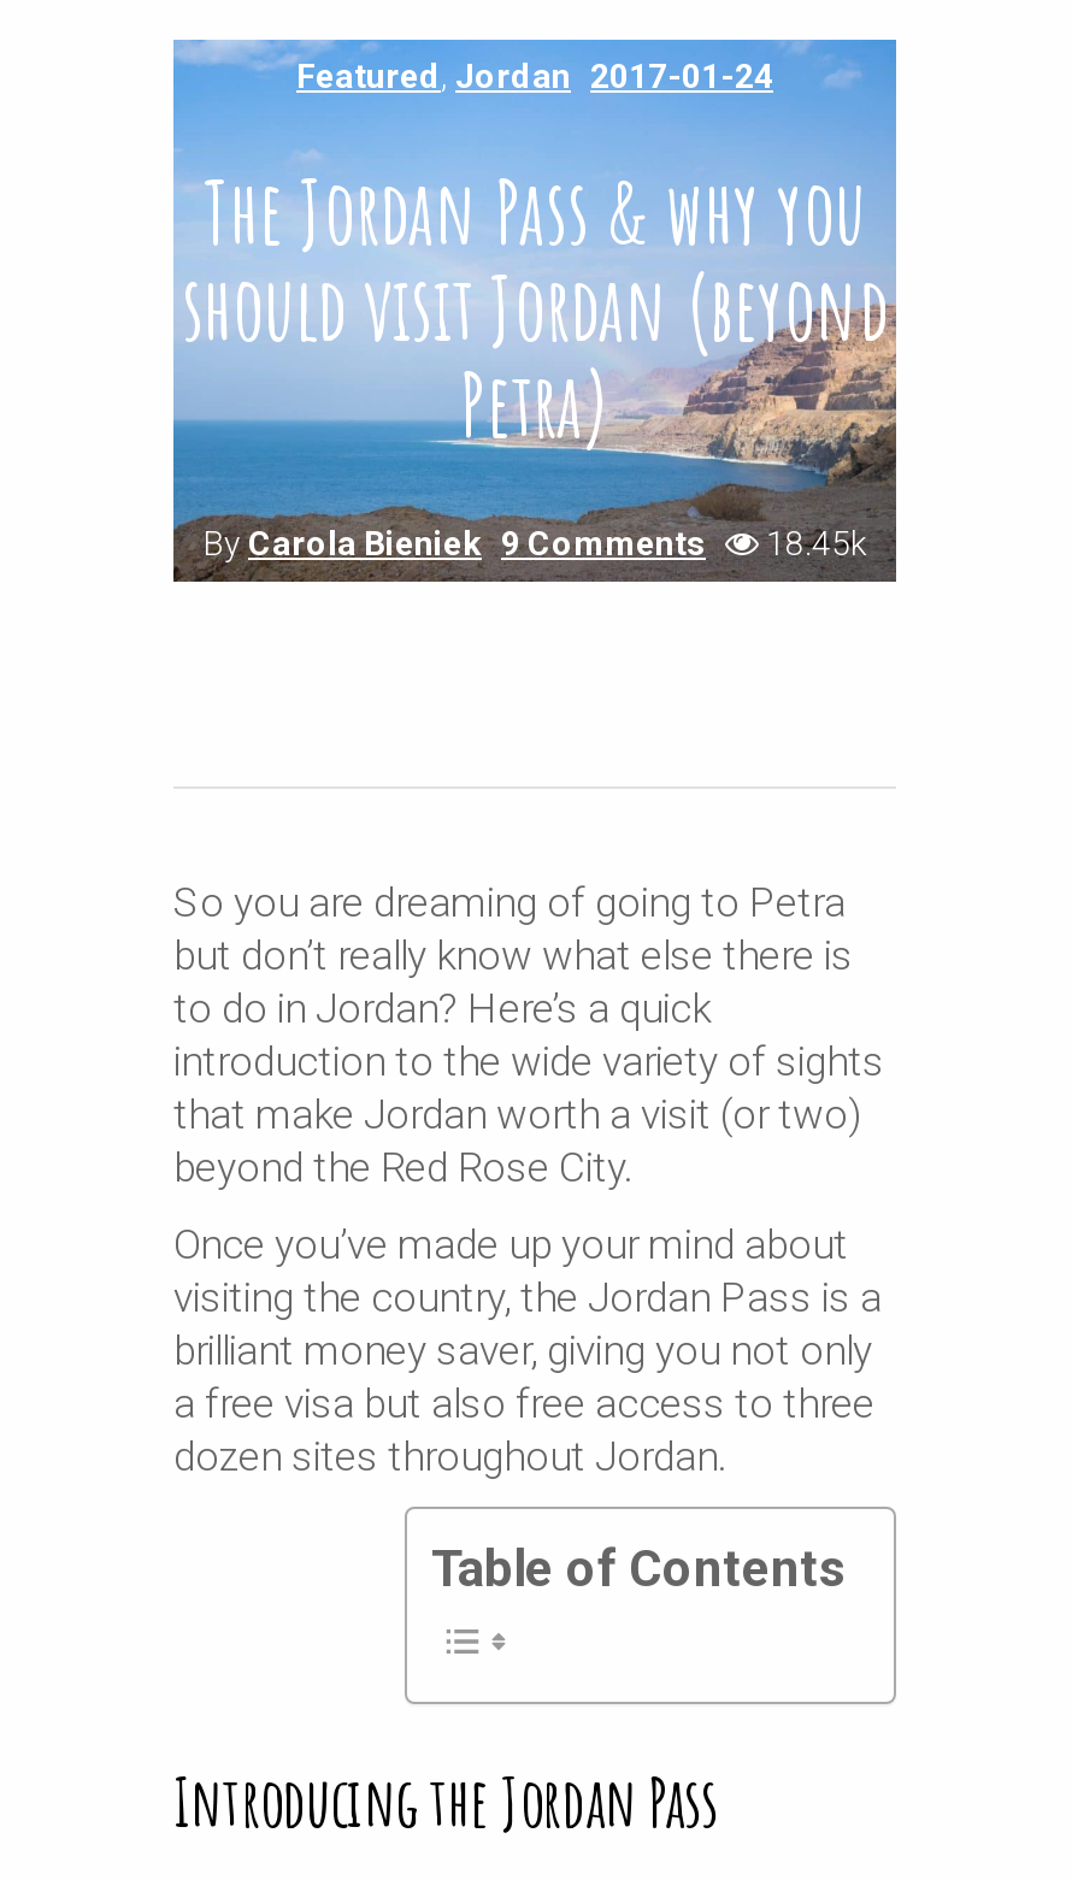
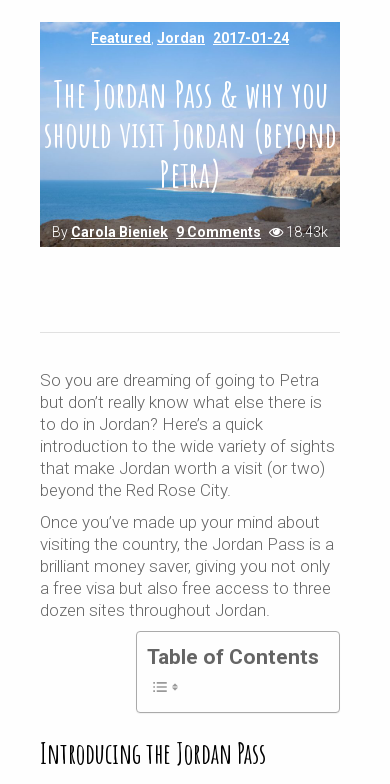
[202,523,867,561] By Carola Bieniek 9 Comments 18.45k -> [52,224,328,240] By Carola Bieniek 9 Comments 18.43k

